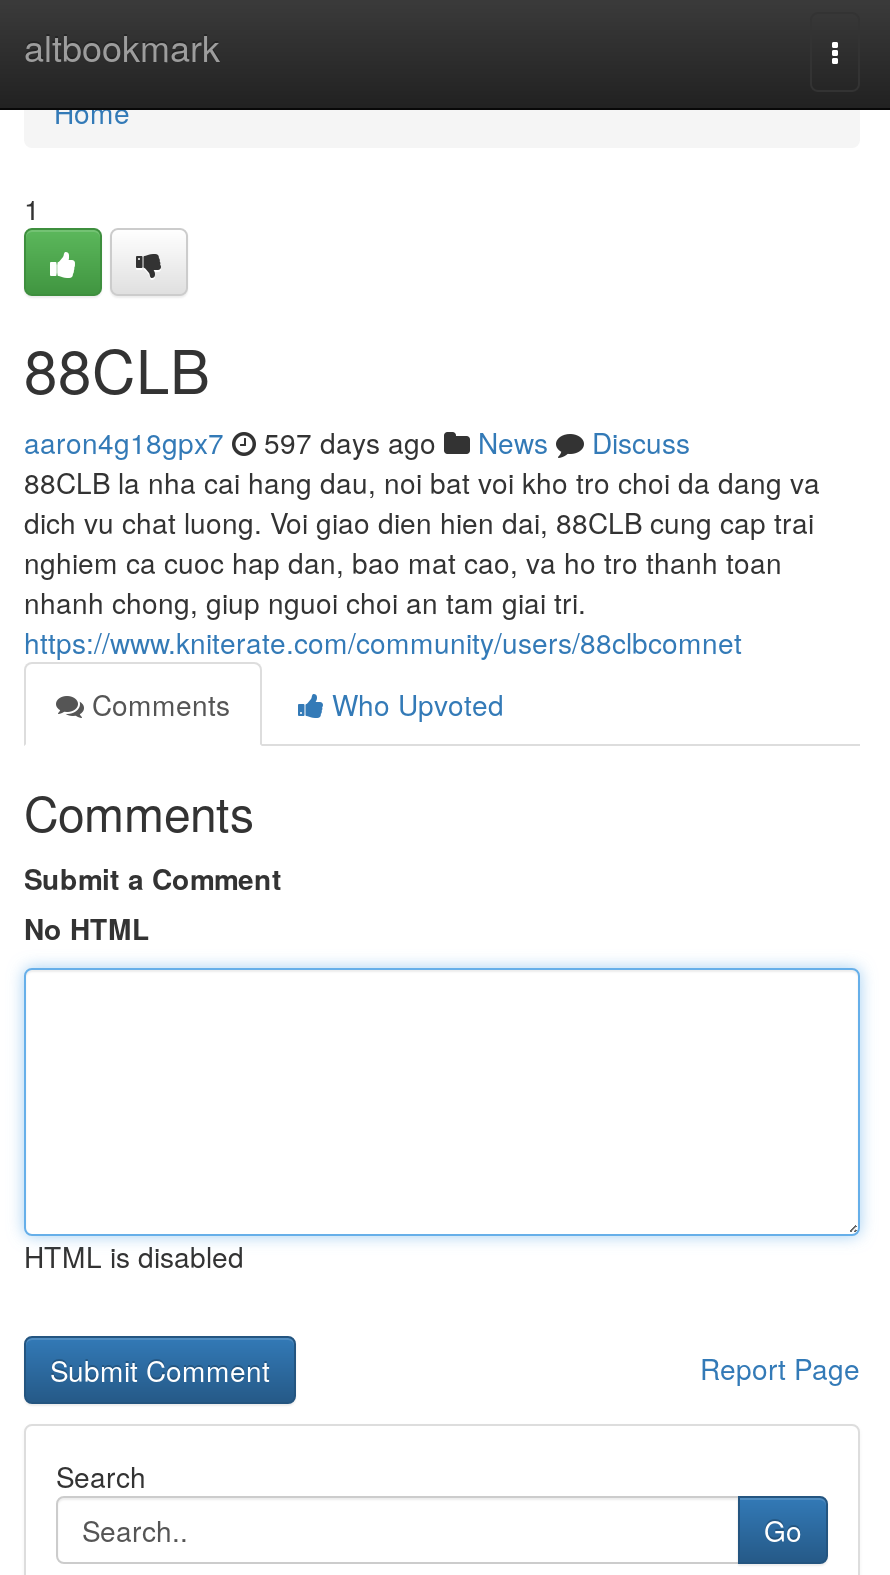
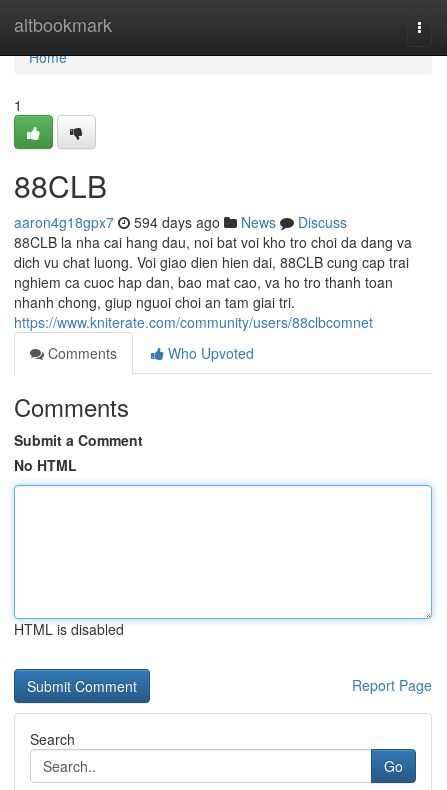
[24,422,690,462] aaron4g18gpx7 597 days ago News Discuss -> [14,212,347,232] aaron4g18gpx7 594 days ago News Discuss

